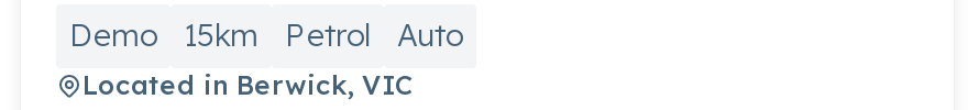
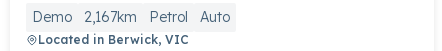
[69,15,463,55] Demo 15km Petrol Auto -> [32,8,230,26] Demo 2,167km Petrol Auto

